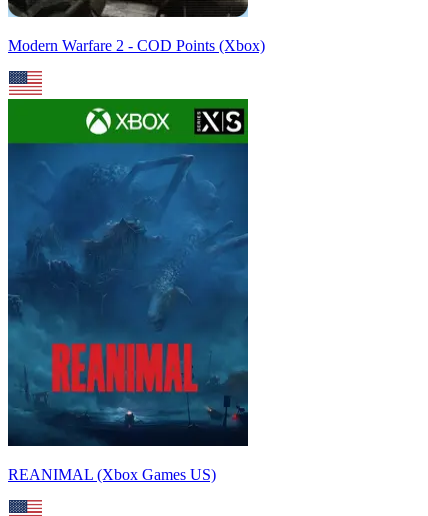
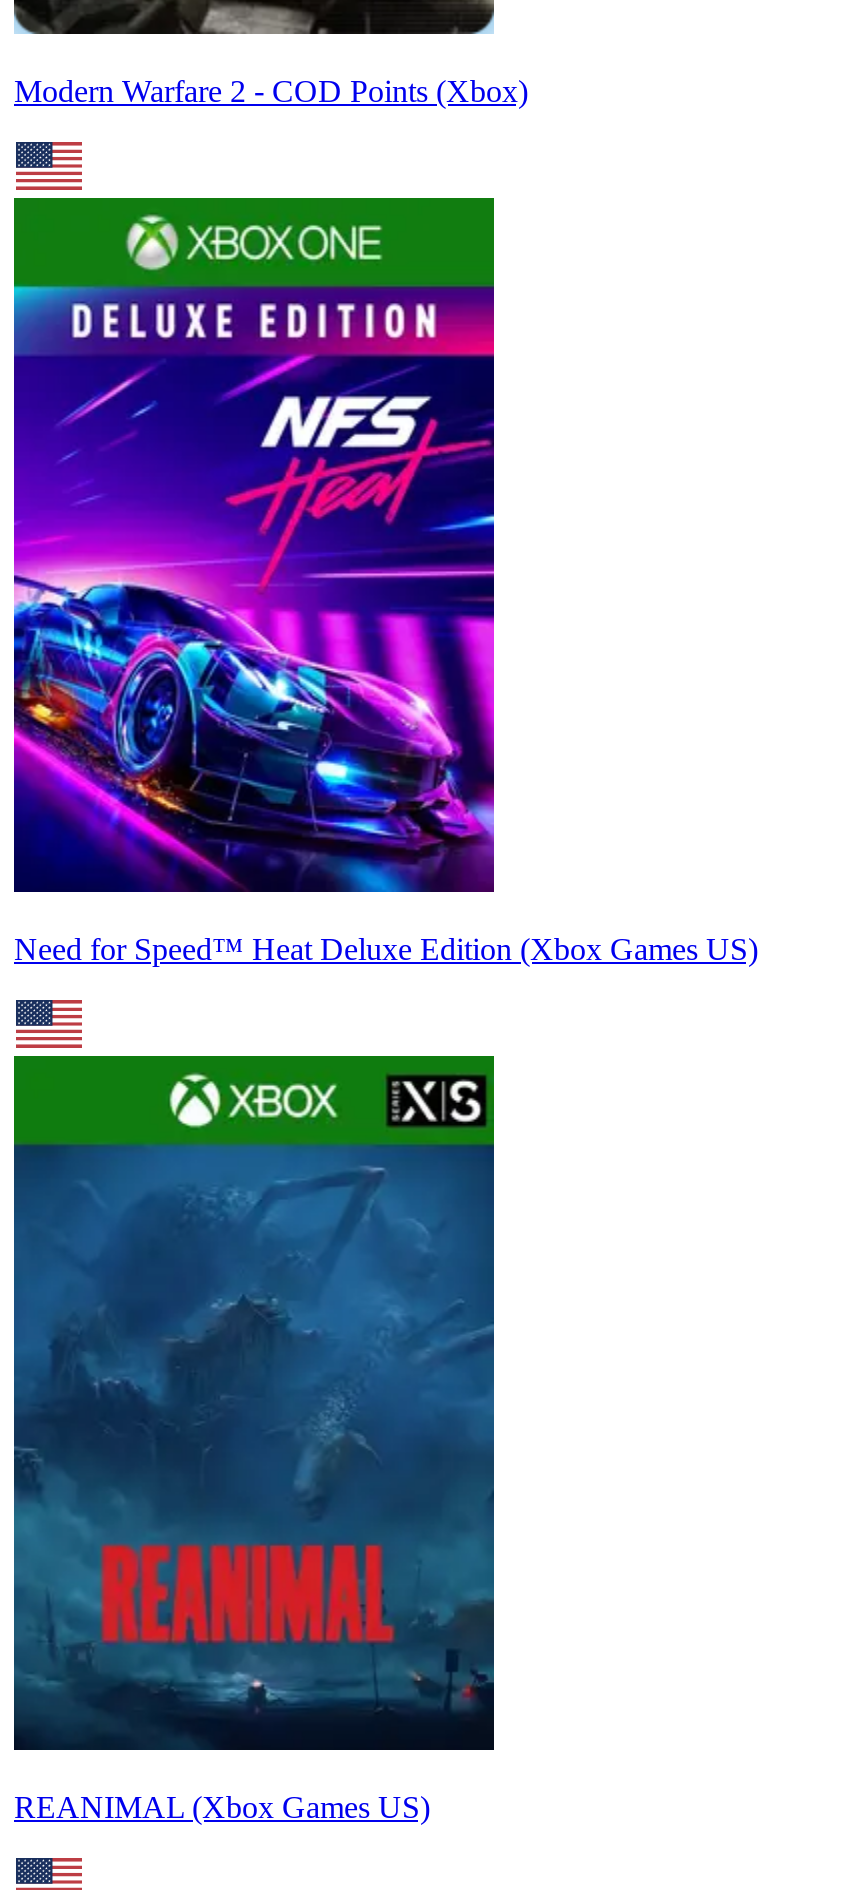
none -> [12,214,758,966] [image] | Need for Speed™ Heat Deluxe Edition (Xbox Games US)

